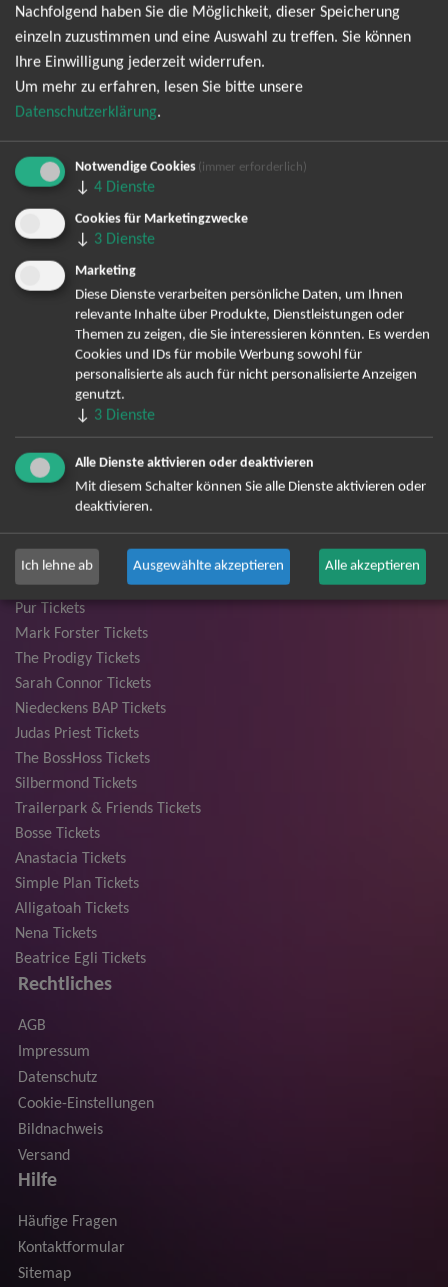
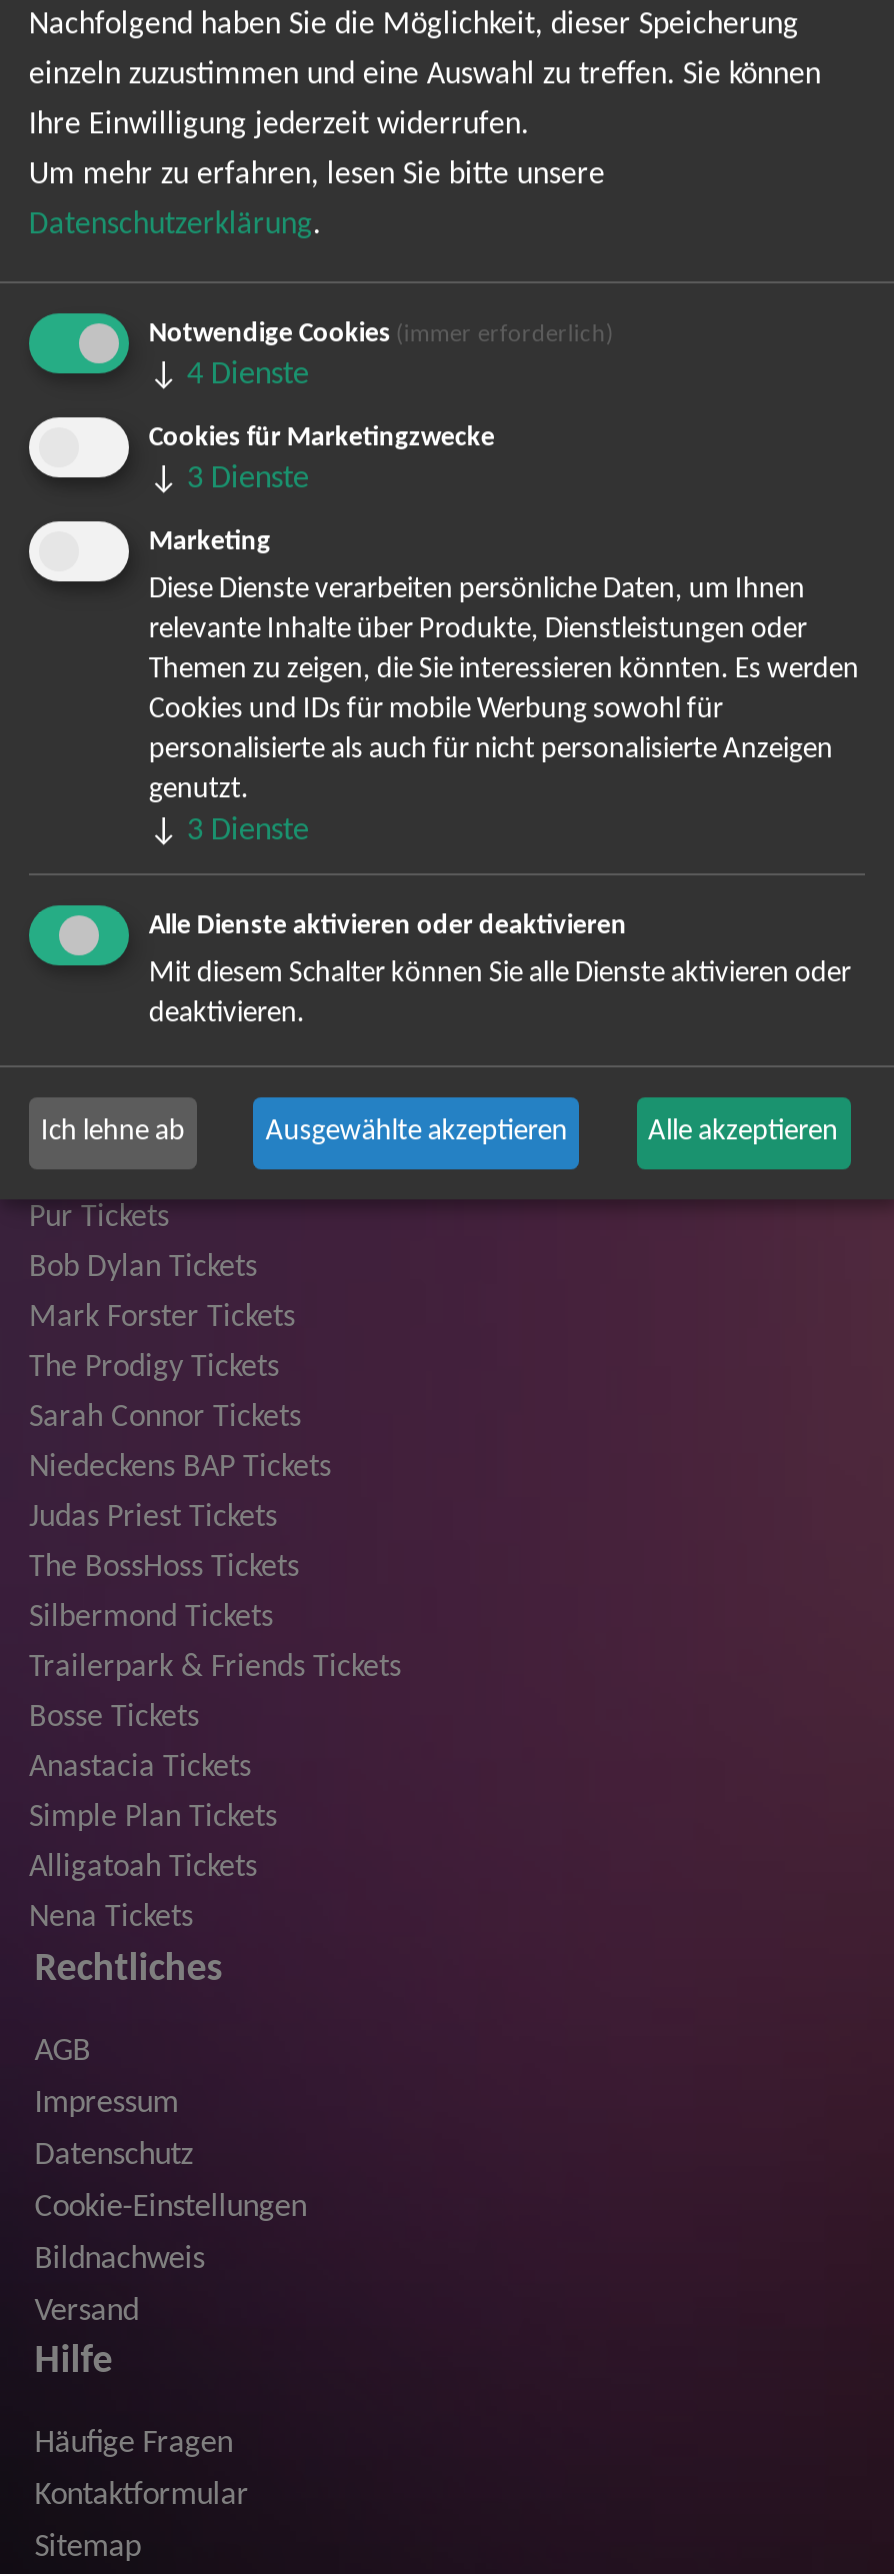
none -> [29,1252,257,1284] Bob Dylan Tickets
moved [15,626,201,942] -> [29,1302,401,1934]: Mark Forster Tickets | The Prodigy Tickets | Sarah Connor Tickets | ... | Alligatoah Tickets | Nena Tickets
[15,951,146,967] Beatrice Egli Tickets -> none

